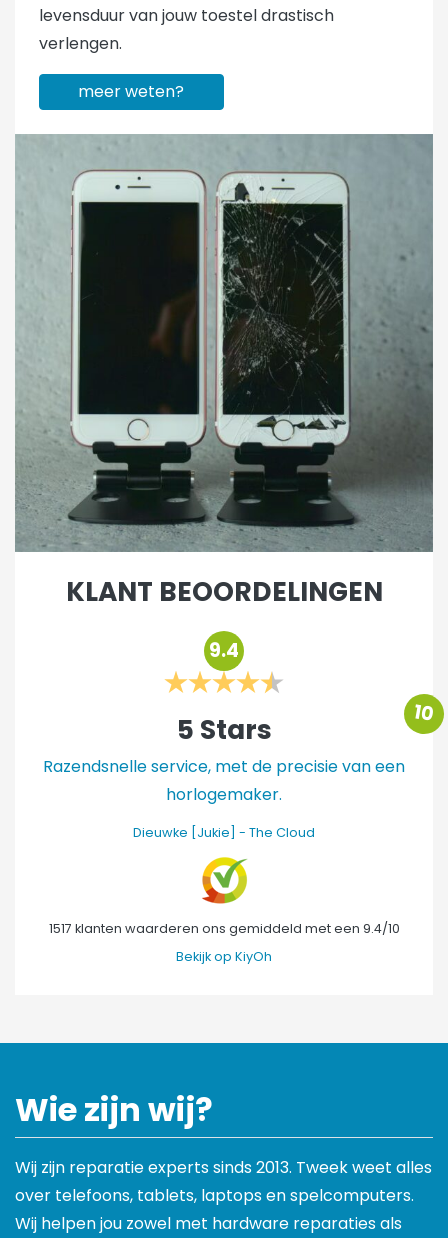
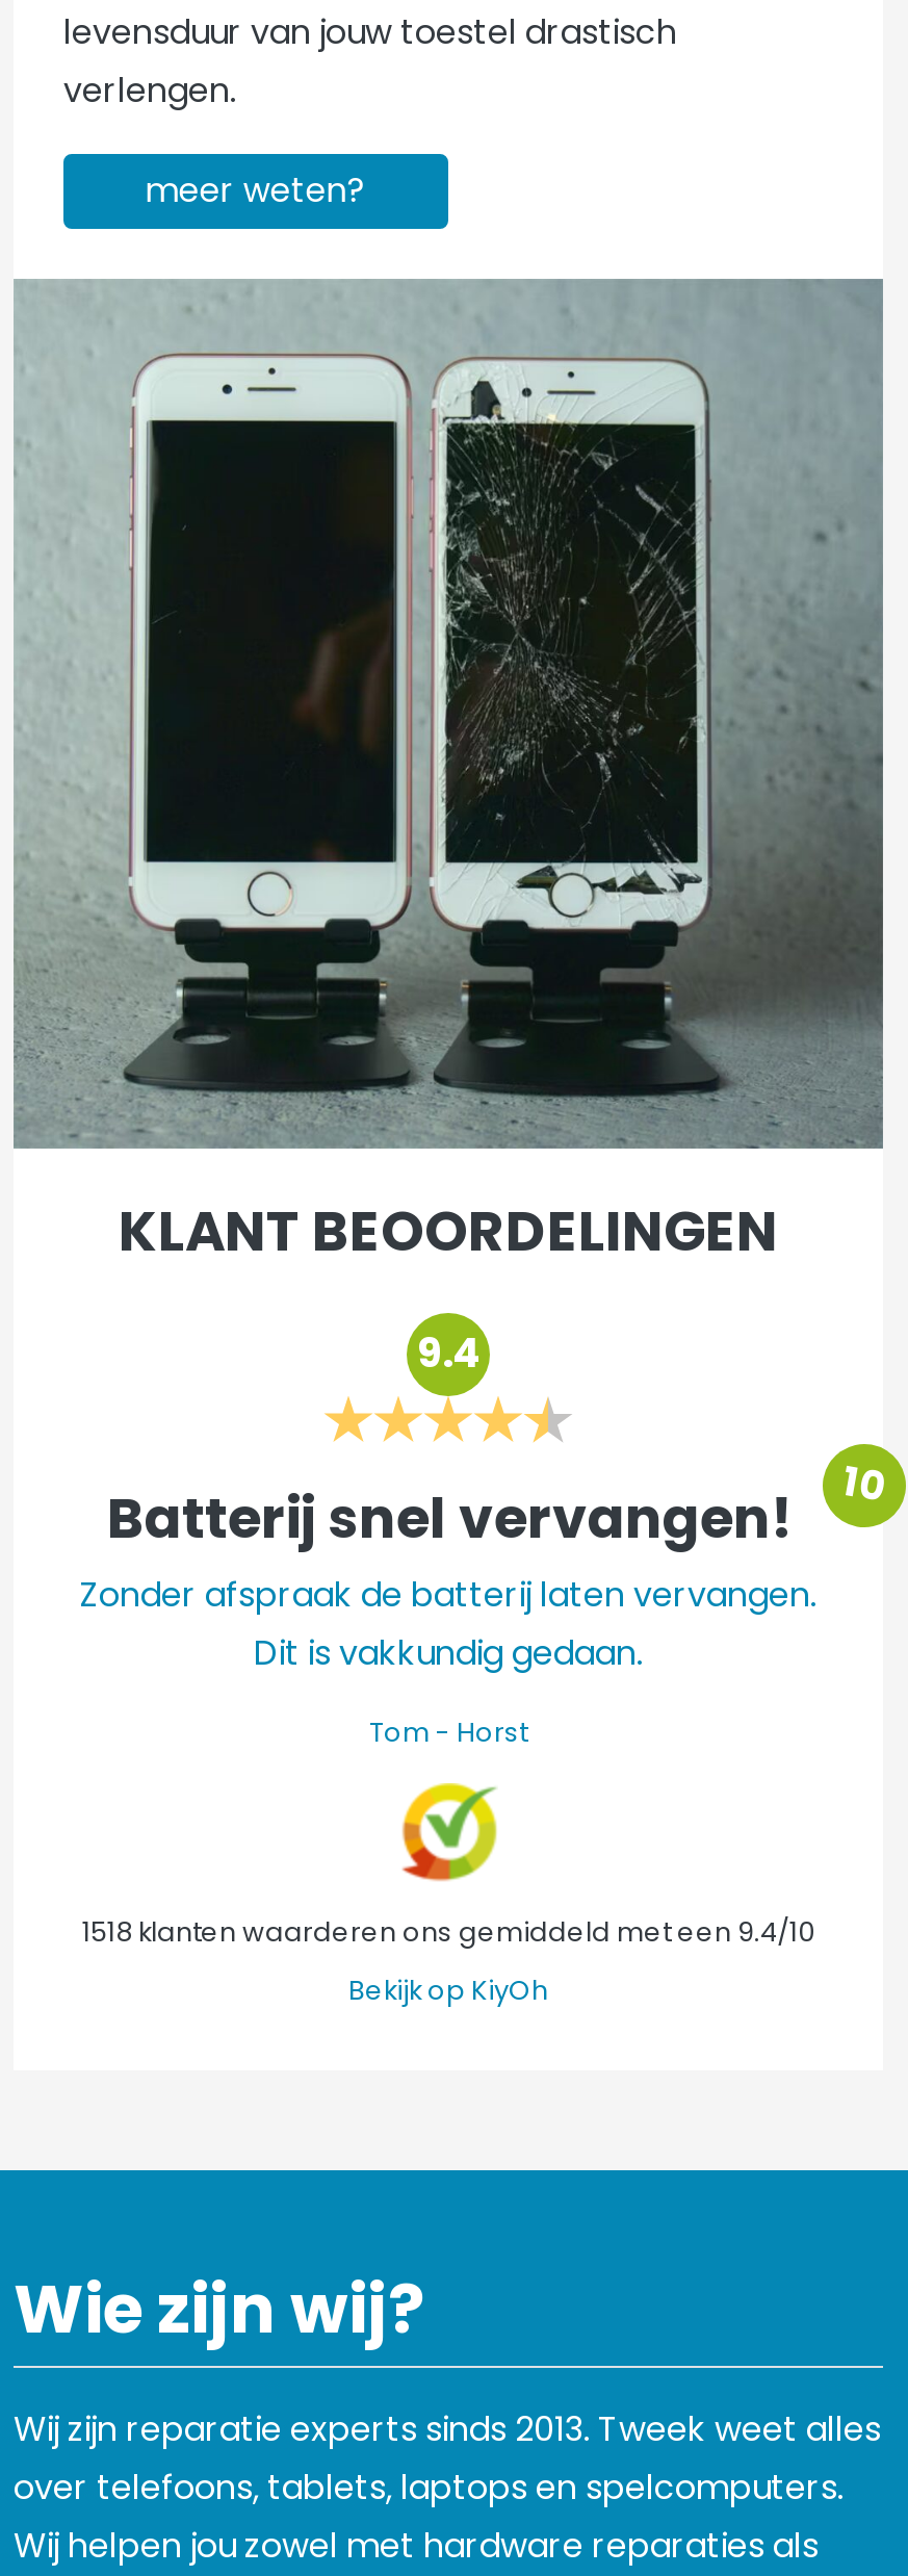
[43,710,405,805] 5 Stars | Razendsnelle service, met de precisie van een | horlogemaker. -> [80,1478,816,1676] Batterij snel vervangen! | Zonder afspraak de batterij laten vervangen. | Dit is vakkundig gedaan.
[133,823,315,840] Dieuwke [Jukie] - The Cloud -> [369,1714,527,1749] Tom - Horst
[48,919,399,936] 1517 klanten waarderen ons gemiddeld met een 9.4/10 -> [82,1913,814,1949] 1518 klanten waarderen ons gemiddeld met een 9.4/10

